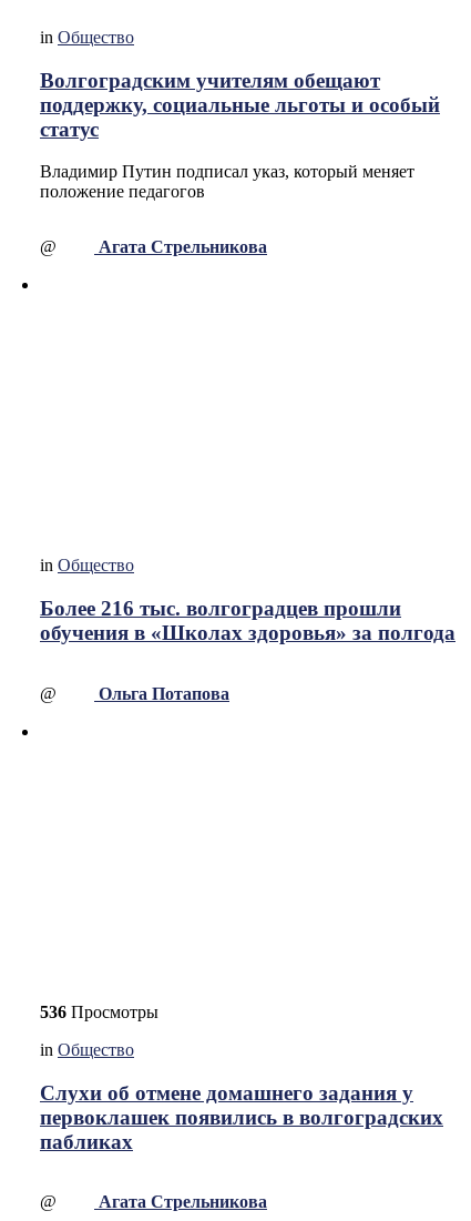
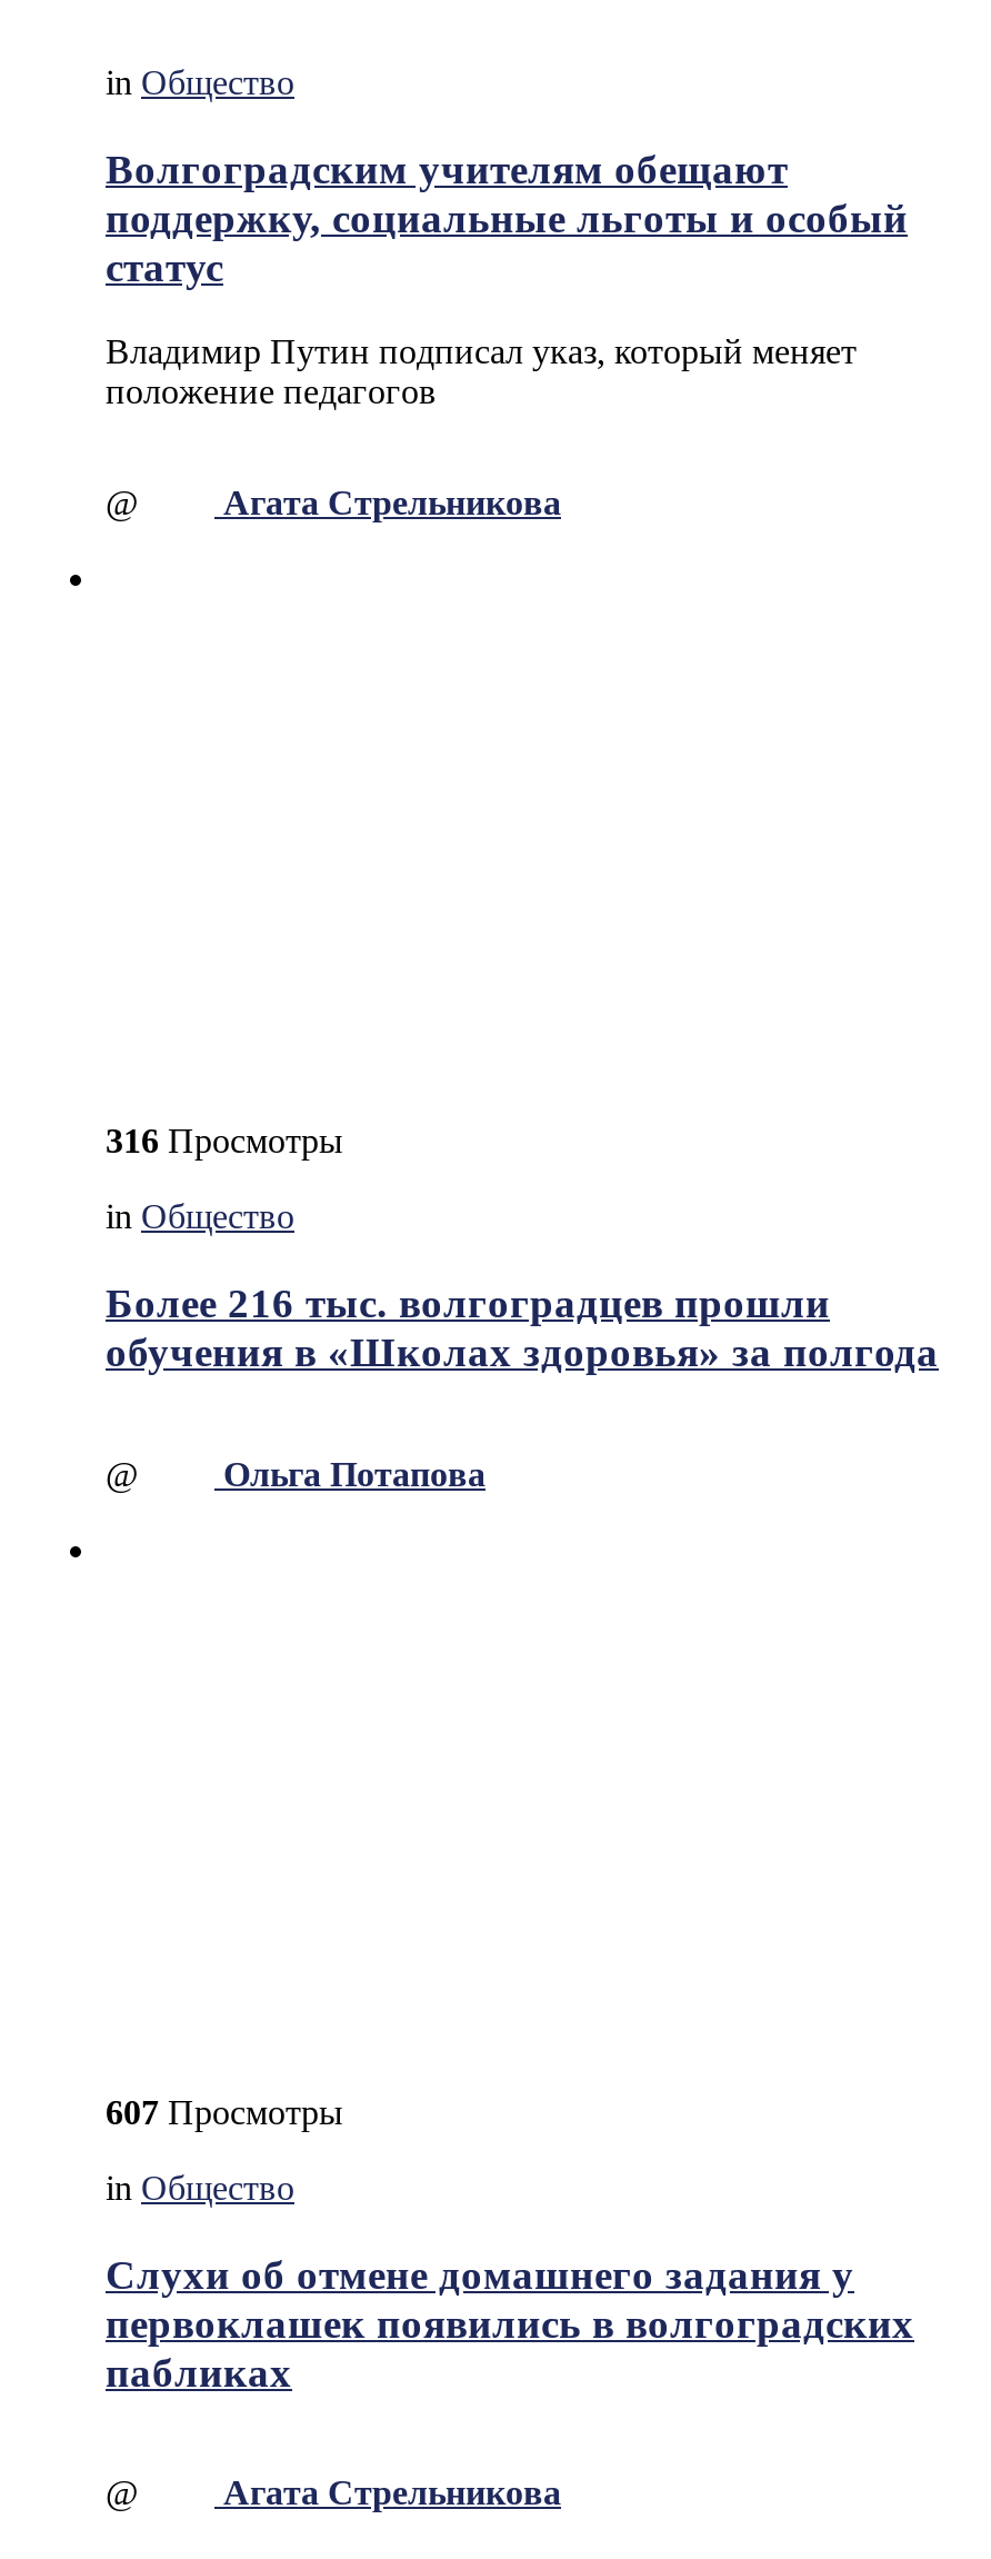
none -> [106,1123,343,1160] 316 Просмотры
[40,1002,158,1021] 536 Просмотры -> [106,2093,343,2131] 607 Просмотры

